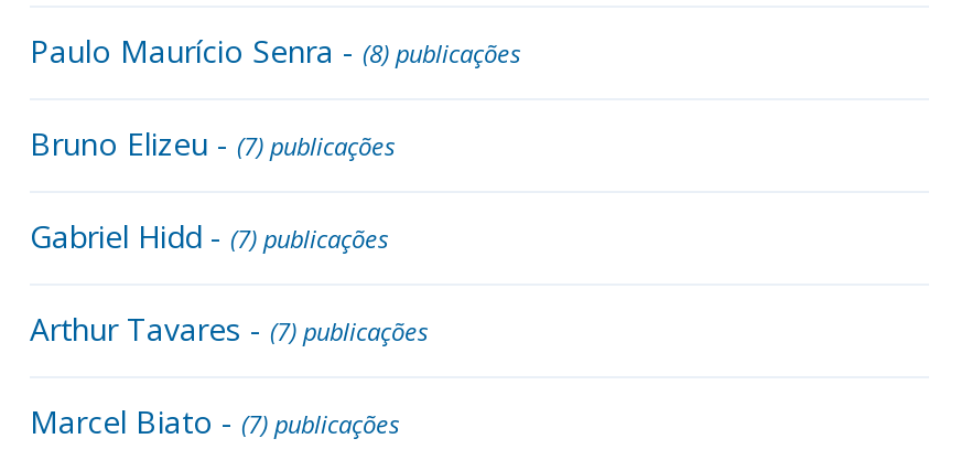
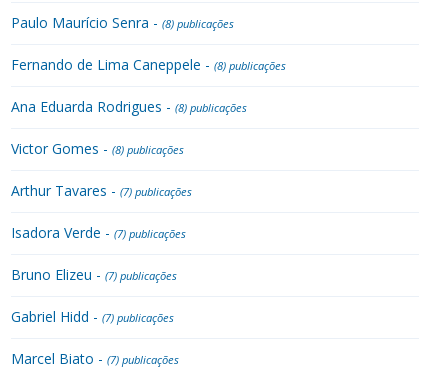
none -> [11,55,286,242] Fernando de Lima Caneppele - (8) publicações | Ana Eduarda Rodrigues - (8) publicações | Victor Gomes - (8) publicações | Isadora Verde - (7) publicações
moved [30,122,396,257] -> [11,265,177,326]: Bruno Elizeu - (7) publicações | Gabriel Hidd - (7) publicações
moved [30,308,429,350] -> [11,181,192,200]: Arthur Tavares - (7) publicações

